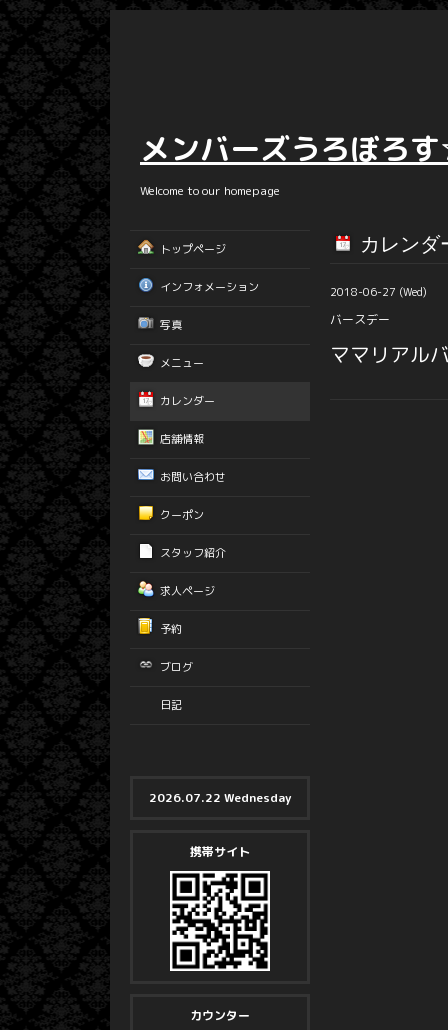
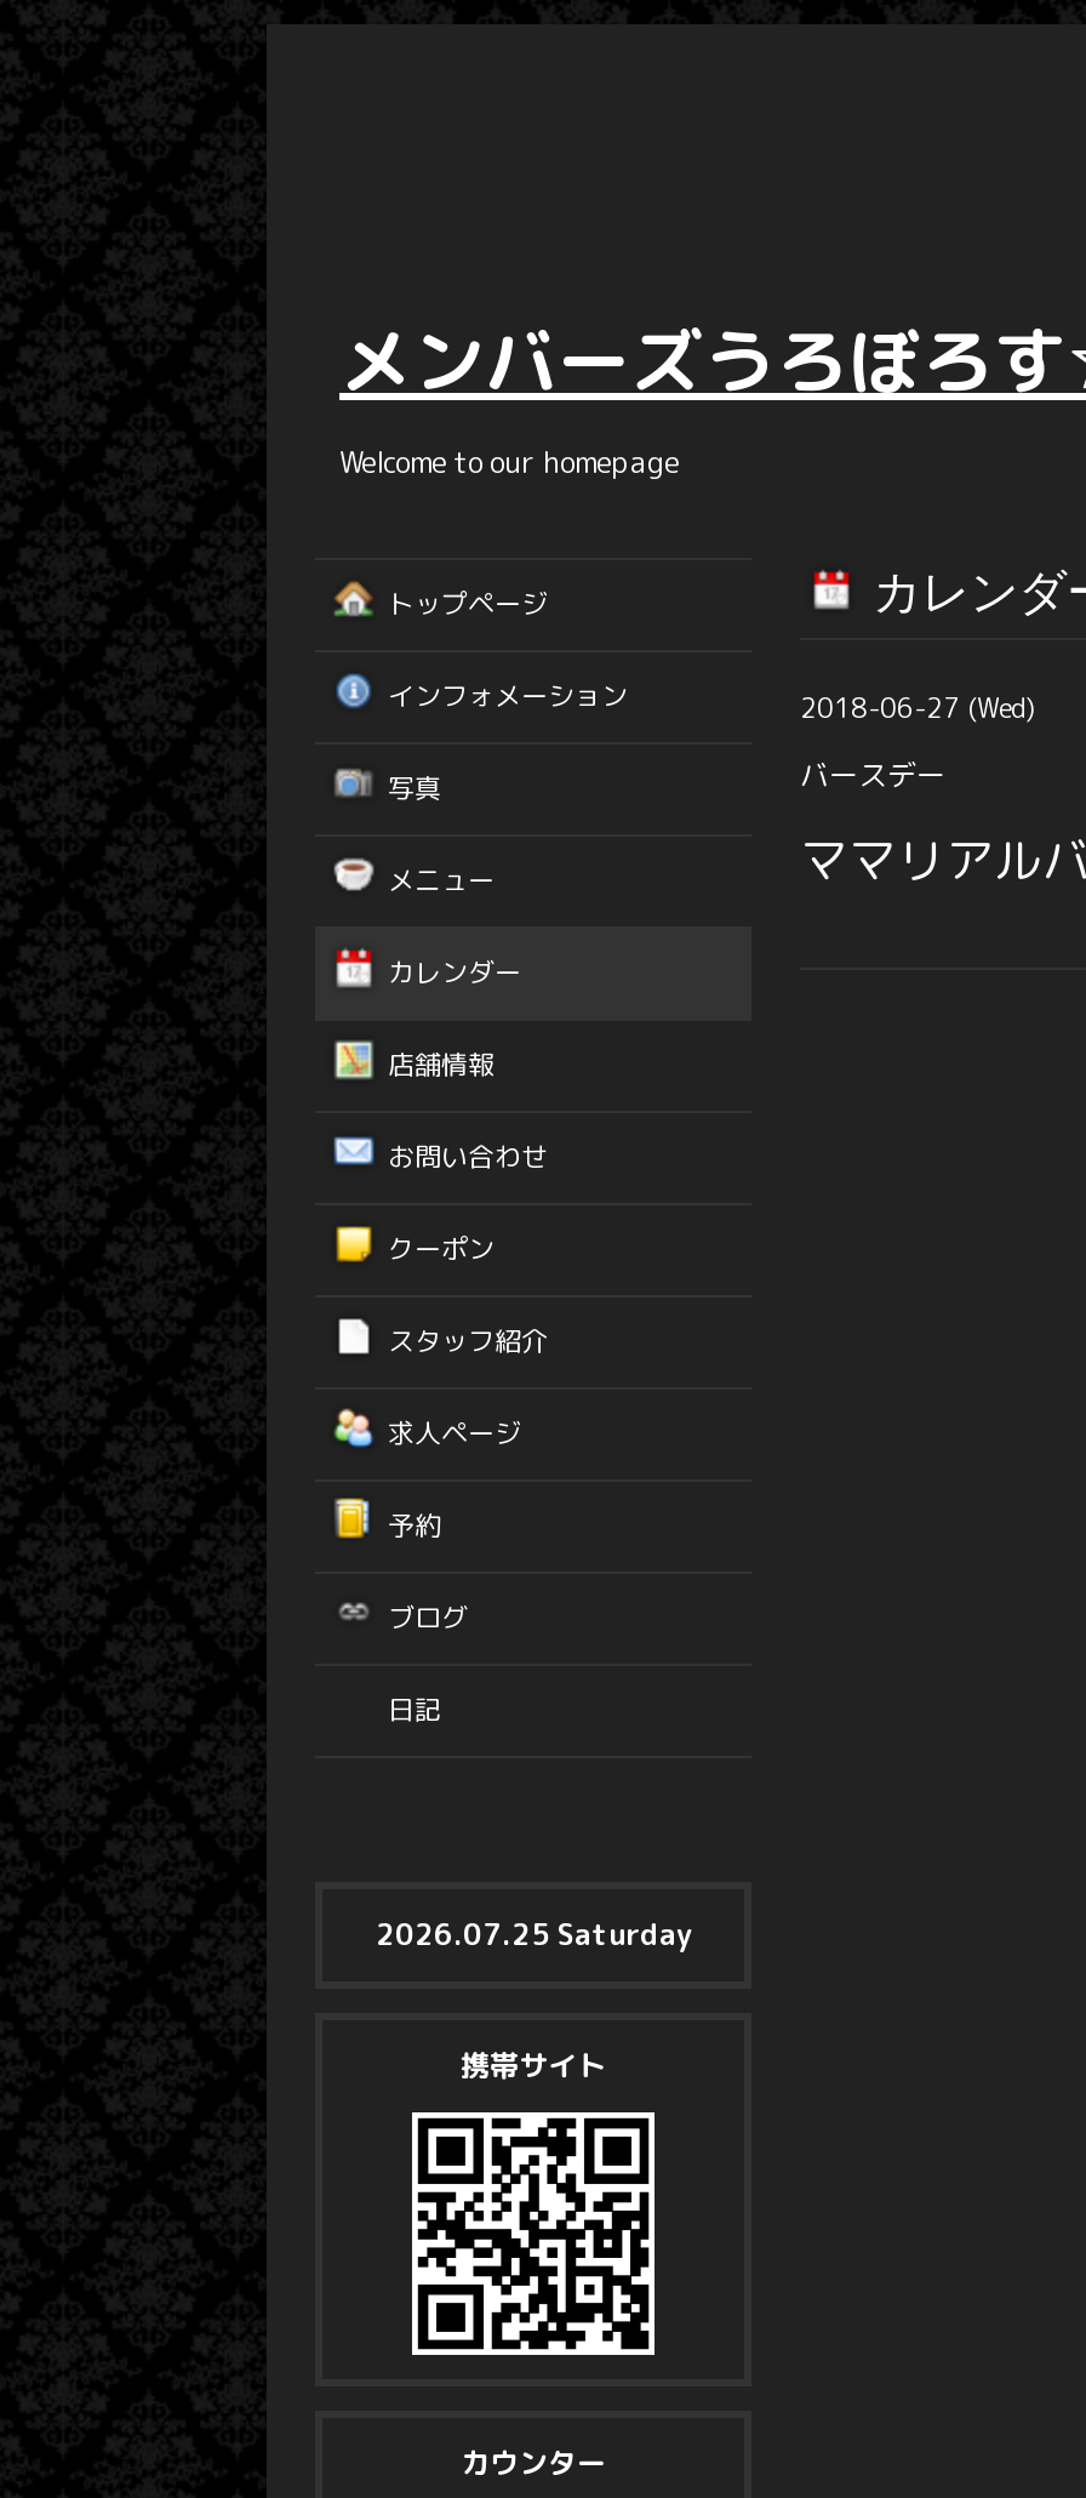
[149,789,291,806] 2026.07.22 Wednesday -> [376,1914,691,1955] 2026.07.25 Saturday

